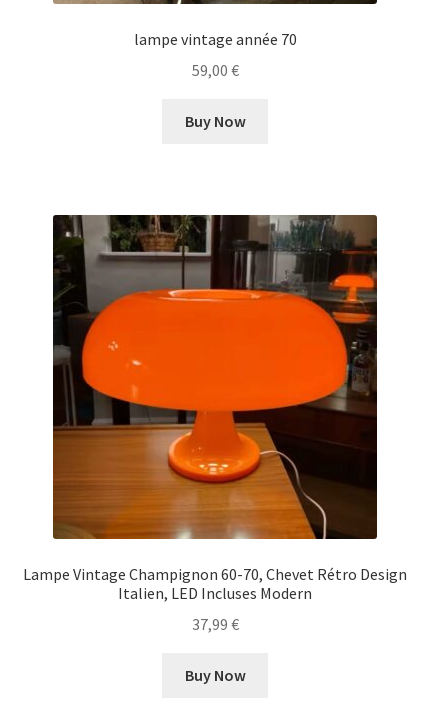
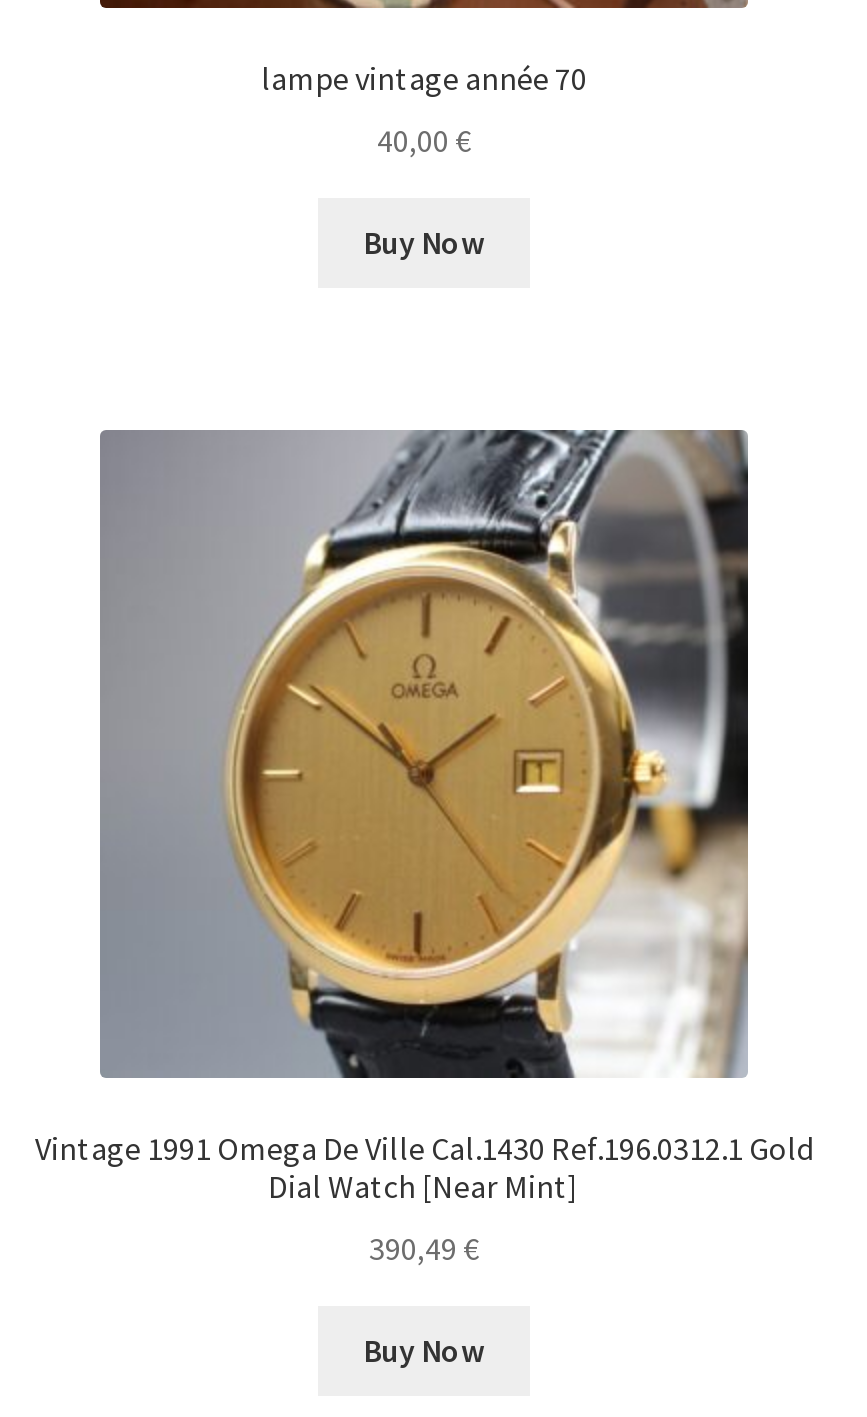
[191,60,238,80] 59,00 € -> [377,120,471,160] 40,00 €
[23,215,407,603] [image] | Lampe Vintage Champignon 60-70, Chevet Rétro Design | Italien, LED Incluses Modern -> [35,428,813,1206] [image] | Vintage 1991 Omega De Ville Cal.1430 Ref.196.0312.1 Gold | Dial Watch [Near Mint]
[191,614,238,634] 37,99 € -> [369,1228,479,1268] 390,49 €

